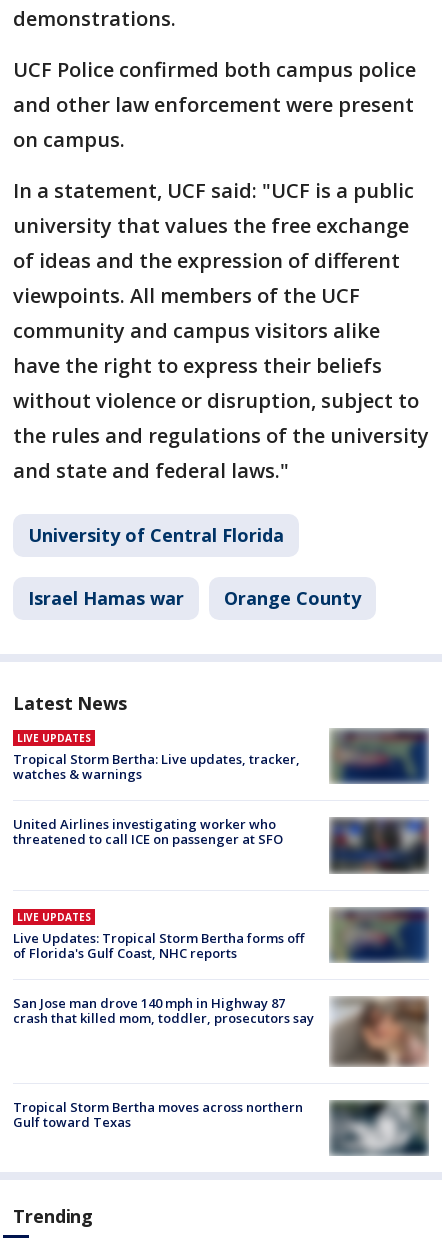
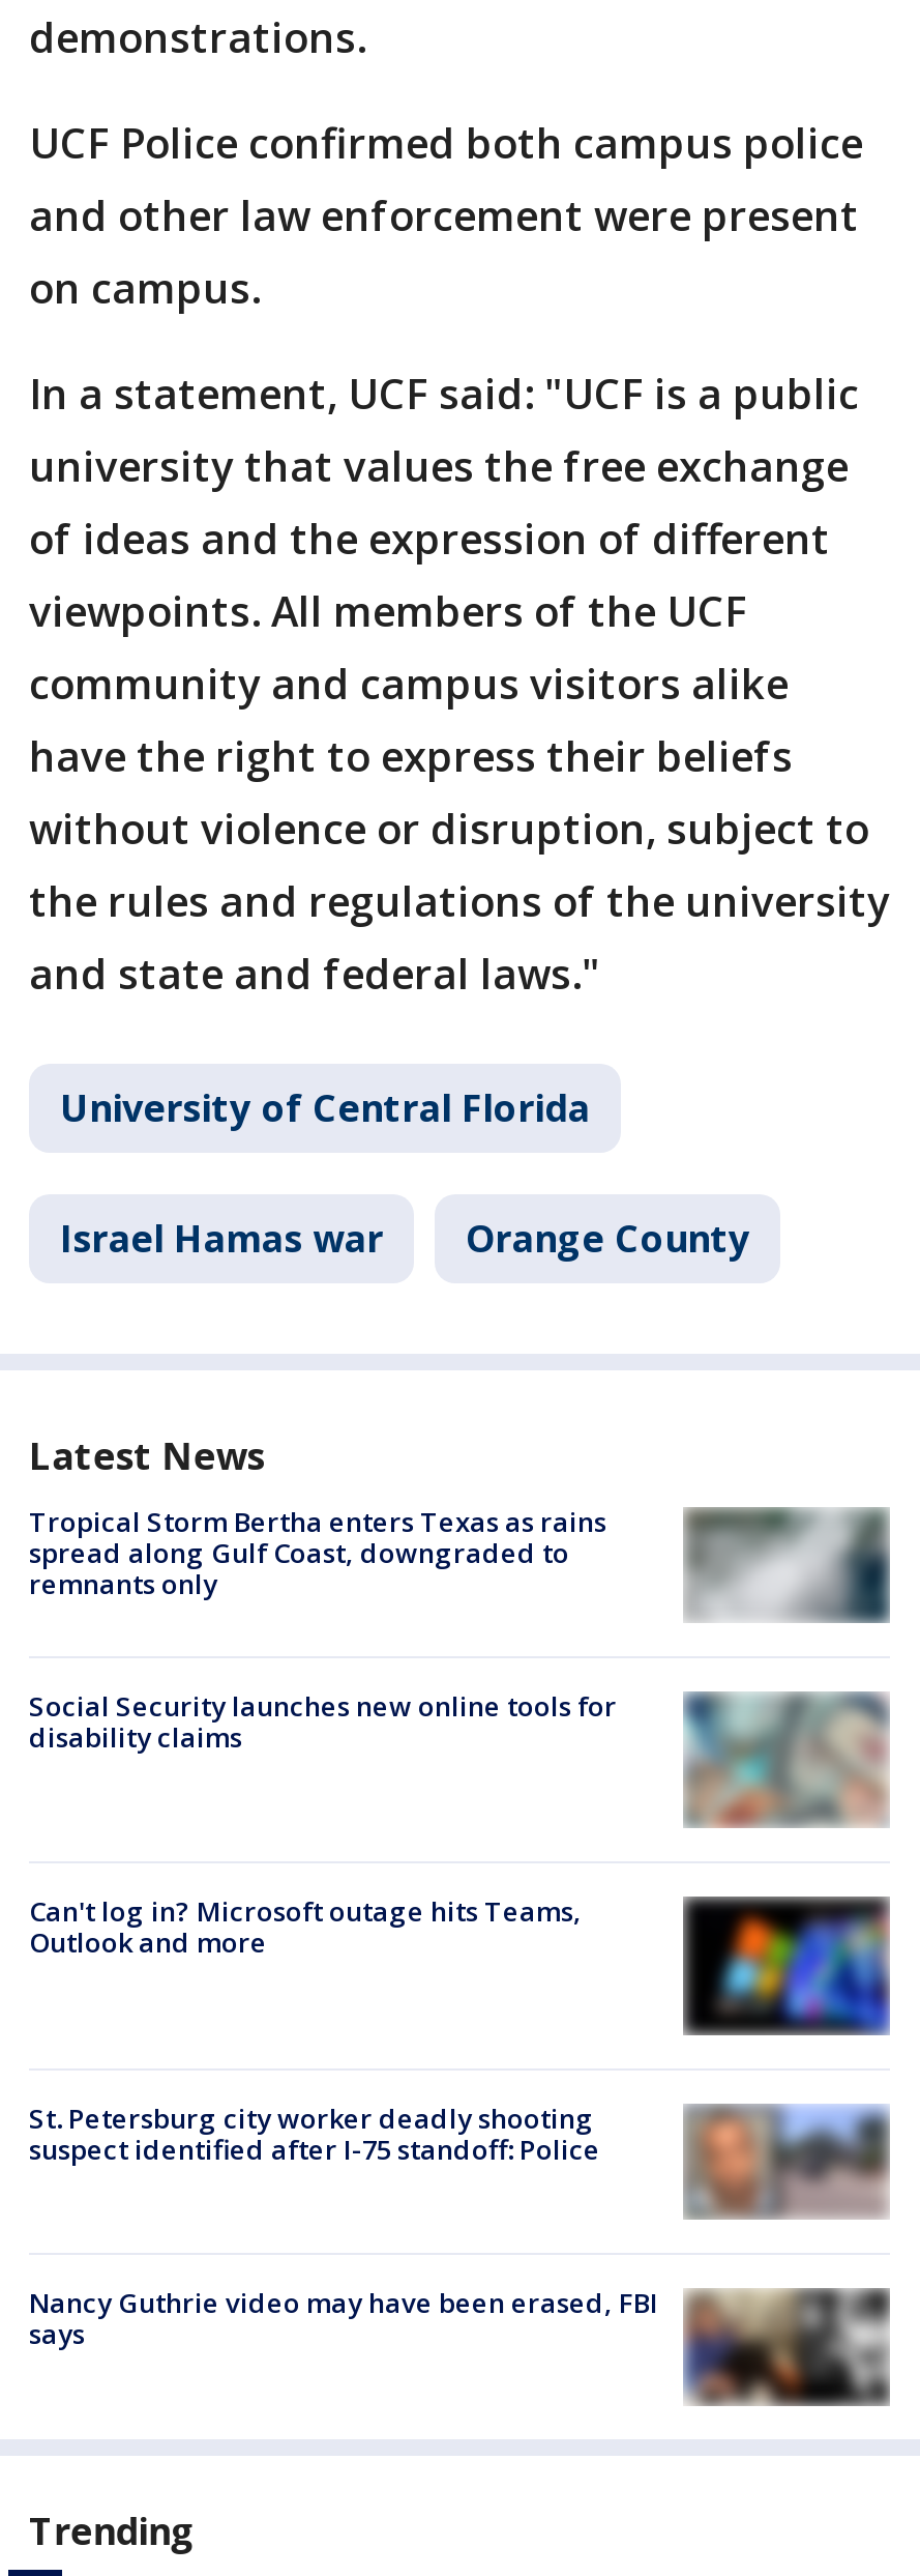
[13,729,428,784] [image] | LIVE UPDATES | Tropical Storm Bertha: Live updates, tracker, | watches & warnings -> [29,1503,890,1623] [image] | Tropical Storm Bertha enters Texas as rains | spread along Gulf Coast, downgraded to | remnants only
[13,815,283,848] United Airlines investigating worker who | threatened to call ICE on passenger at SFO -> [29,1688,617,1756] Social Security launches new online tools for | disability claims
[329,817,429,878] [image] -> [683,1694,890,1830] [image]
[13,909,304,961] LIVE UPDATES | Live Updates: Tropical Storm Bertha forms off | of Florida's Gulf Coast, NHC reports -> [29,1893,582,1962] Can't log in? Microsoft outage hits Teams, | Outlook and more
[329,906,429,978] [image] -> [681,1888,892,2037] [image]
[13,994,314,1027] San Jose man drove 140 mph in Highway 87 | crash that killed mom, toddler, prosecutors say -> [29,2100,600,2168] St. Petersburg city worker deadly shooting | suspect identified after I-75 standoff: Police
[329,995,430,1065] [image] -> [685,2073,890,2216] [image]
[13,1098,428,1157] [image] | Tropical Storm Bertha moves across northern | Gulf toward Texas -> [29,2285,890,2408] [image] | Nancy Guthrie video may have been erased, FBI | says

